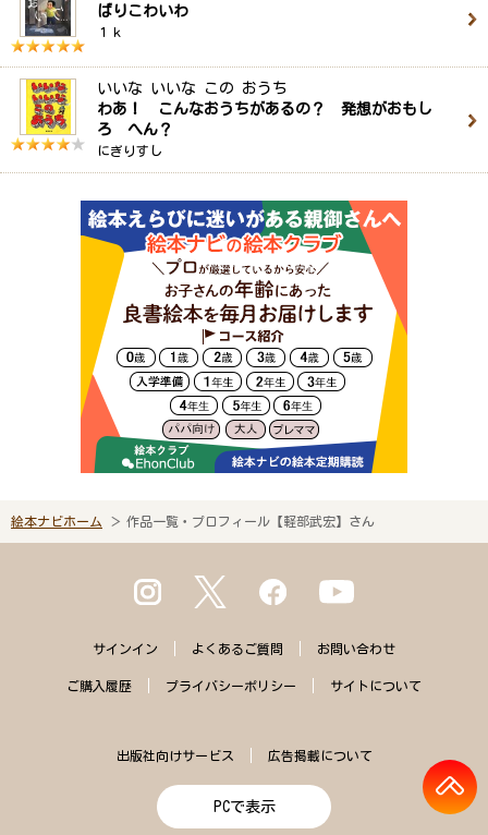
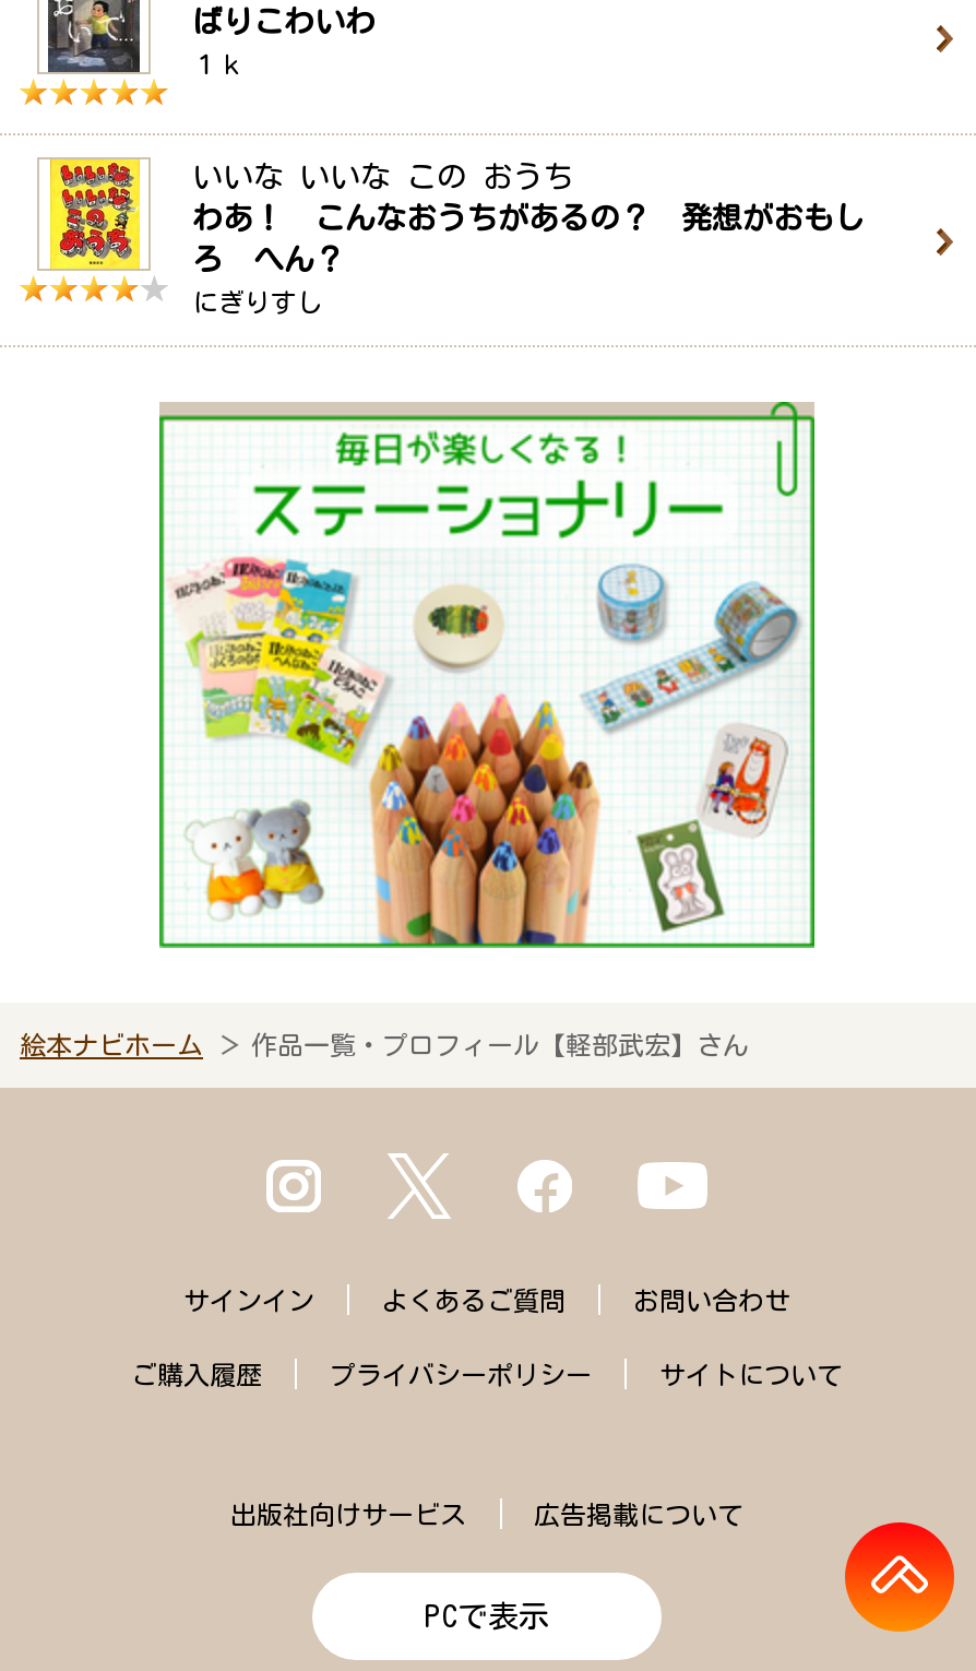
[80,199,408,474] [image] -> [157,400,817,950] [image]

